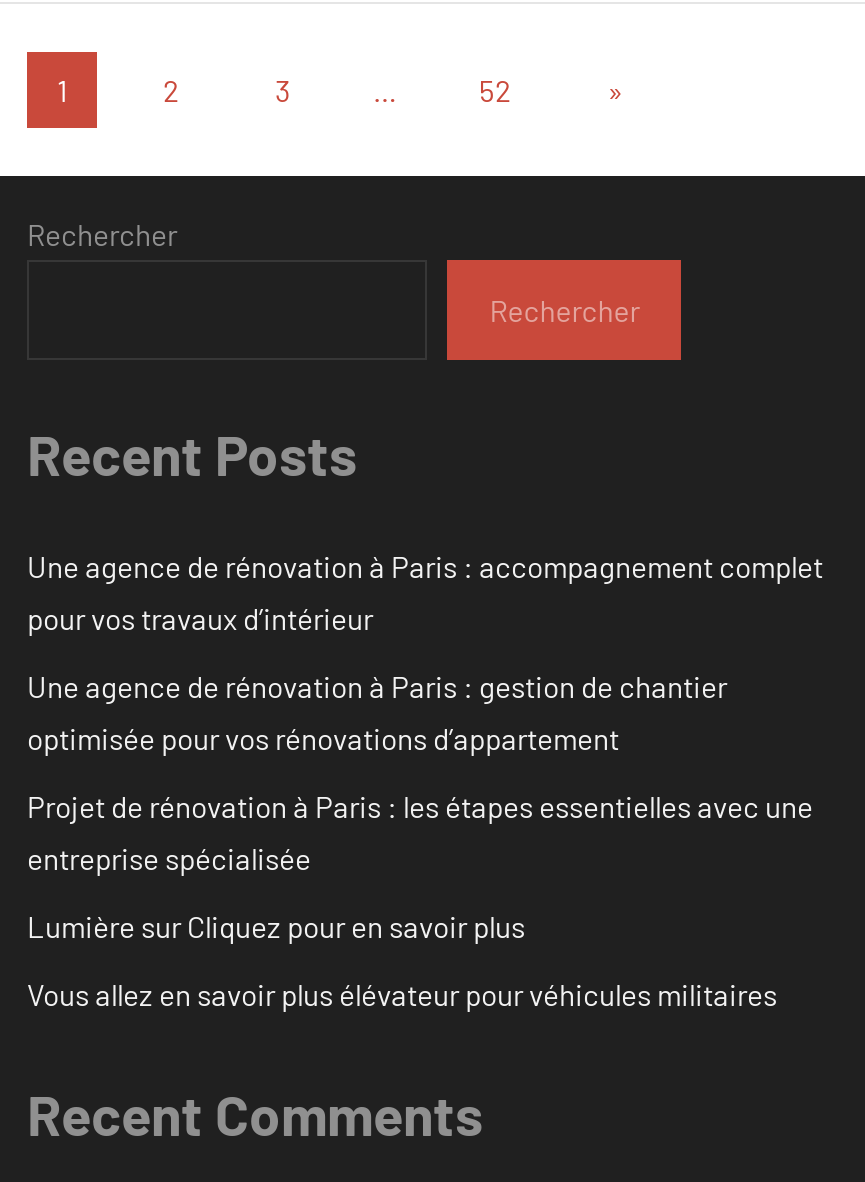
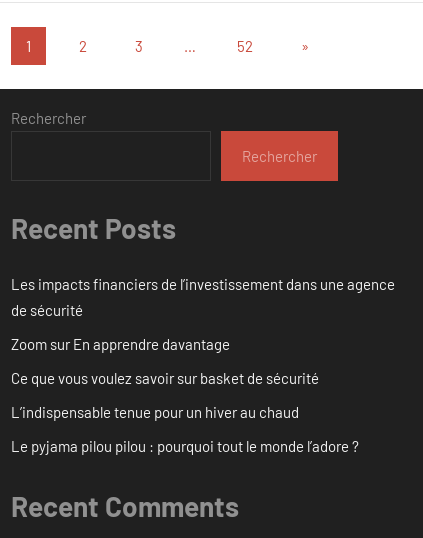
[27,547,823,635] Une agence de rénovation à Paris : accompagnement complet | pour vos travaux d’intérieur -> [11,274,395,318] Les impacts financiers de l’investissement dans une agence | de sécurité
[27,667,727,755] Une agence de rénovation à Paris : gestion de chantier | optimisée pour vos rénovations d’appartement -> [11,334,230,352] Zoom sur En apprendre davantage
[27,787,813,875] Projet de rénovation à Paris : les étapes essentielles avec une | entreprise spécialisée -> [11,368,319,386] Ce que vous voulez savoir sur basket de sécurité
[27,907,525,943] Lumière sur Cliquez pour en savoir plus -> [11,402,299,420] L’indispensable tenue pour un hiver au chaud
[27,975,777,1011] Vous allez en savoir plus élévateur pour véhicules militaires -> [11,436,359,454] Le pyjama pilou pilou : pourquoi tout le monde l’adore ?

